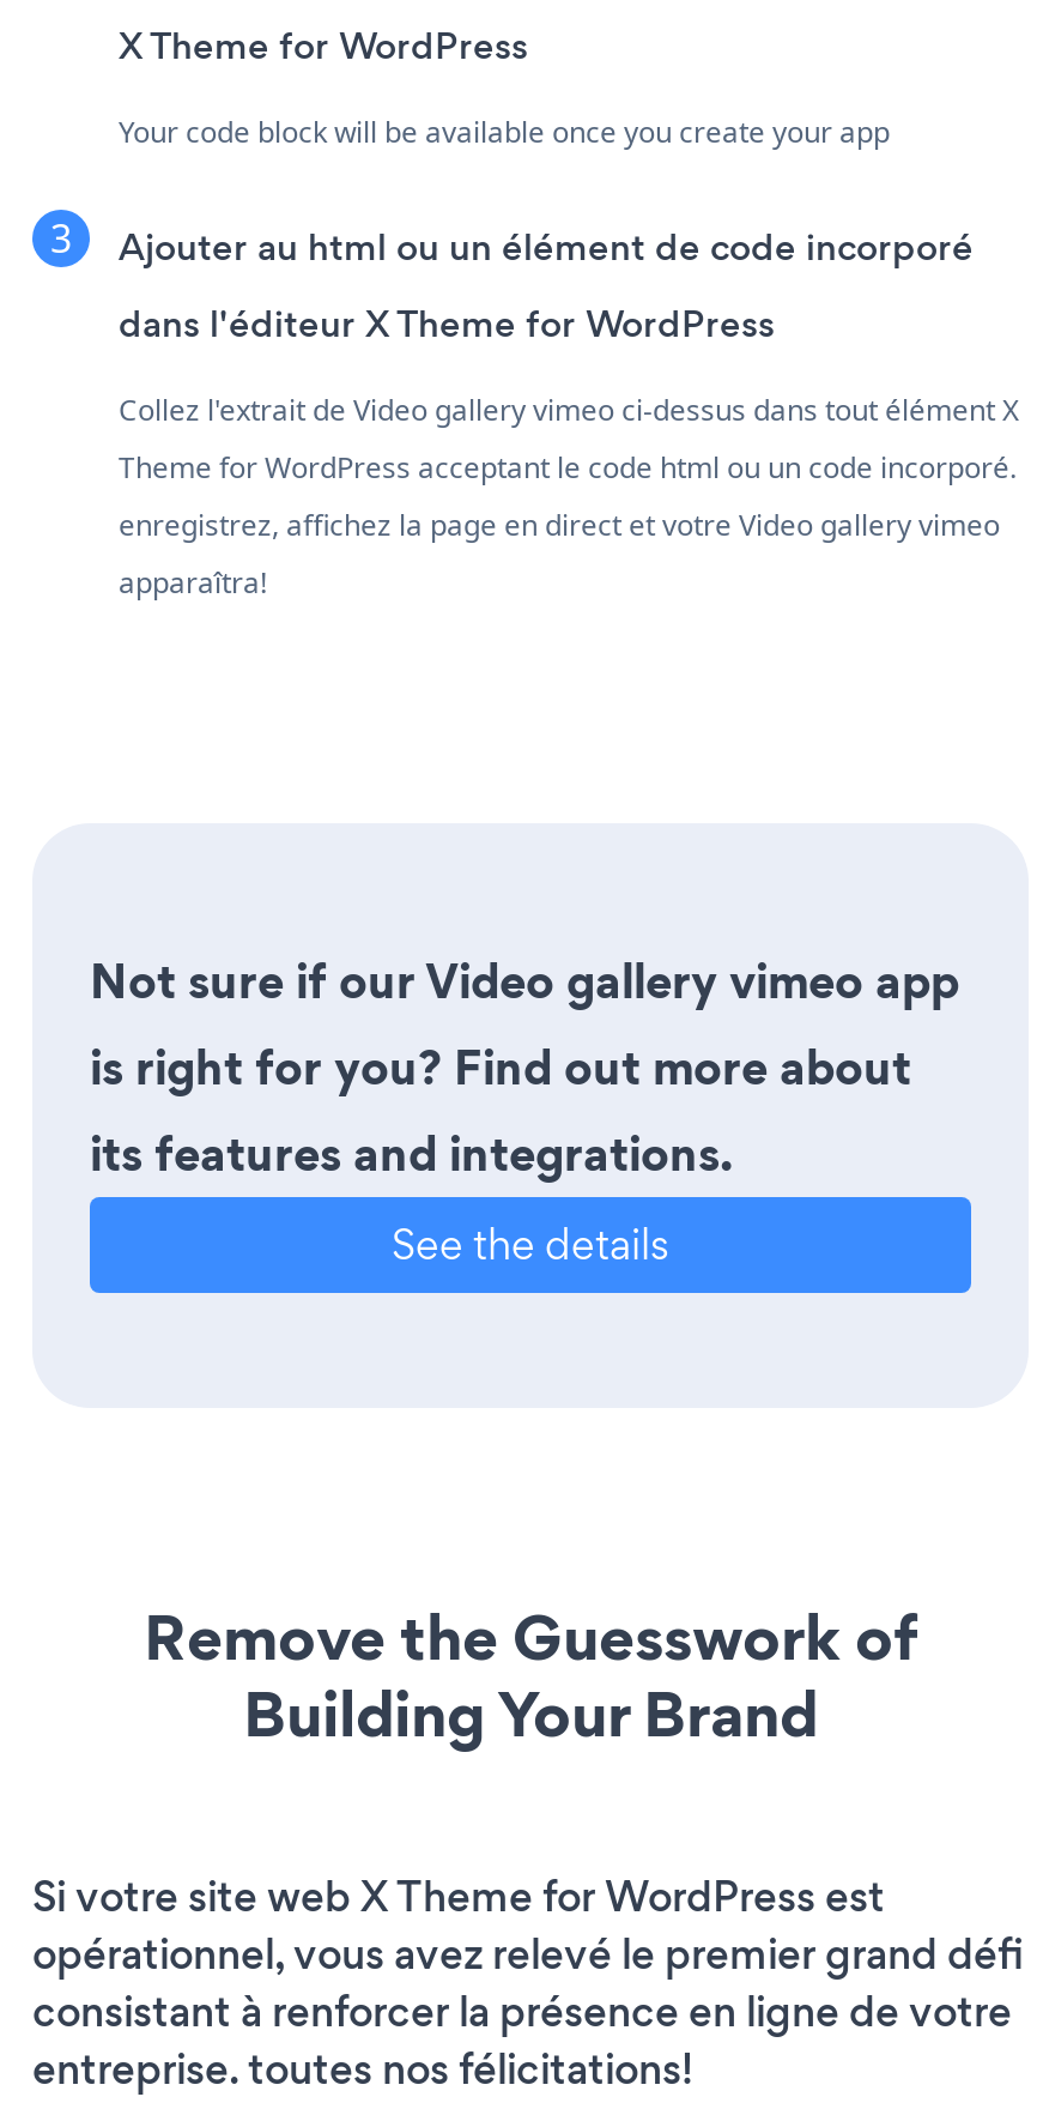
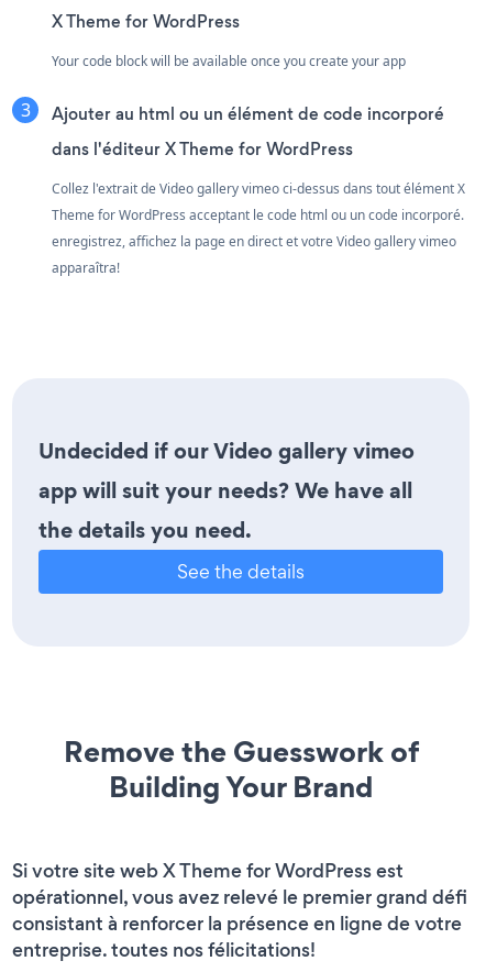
[90,947,959,1187] Not sure if our Video gallery vimeo app | is right for you? Find out more about | its features and integrations. -> [38,435,415,545] Undecided if our Video gallery vimeo | app will suit your needs? We have all | the details you need.

